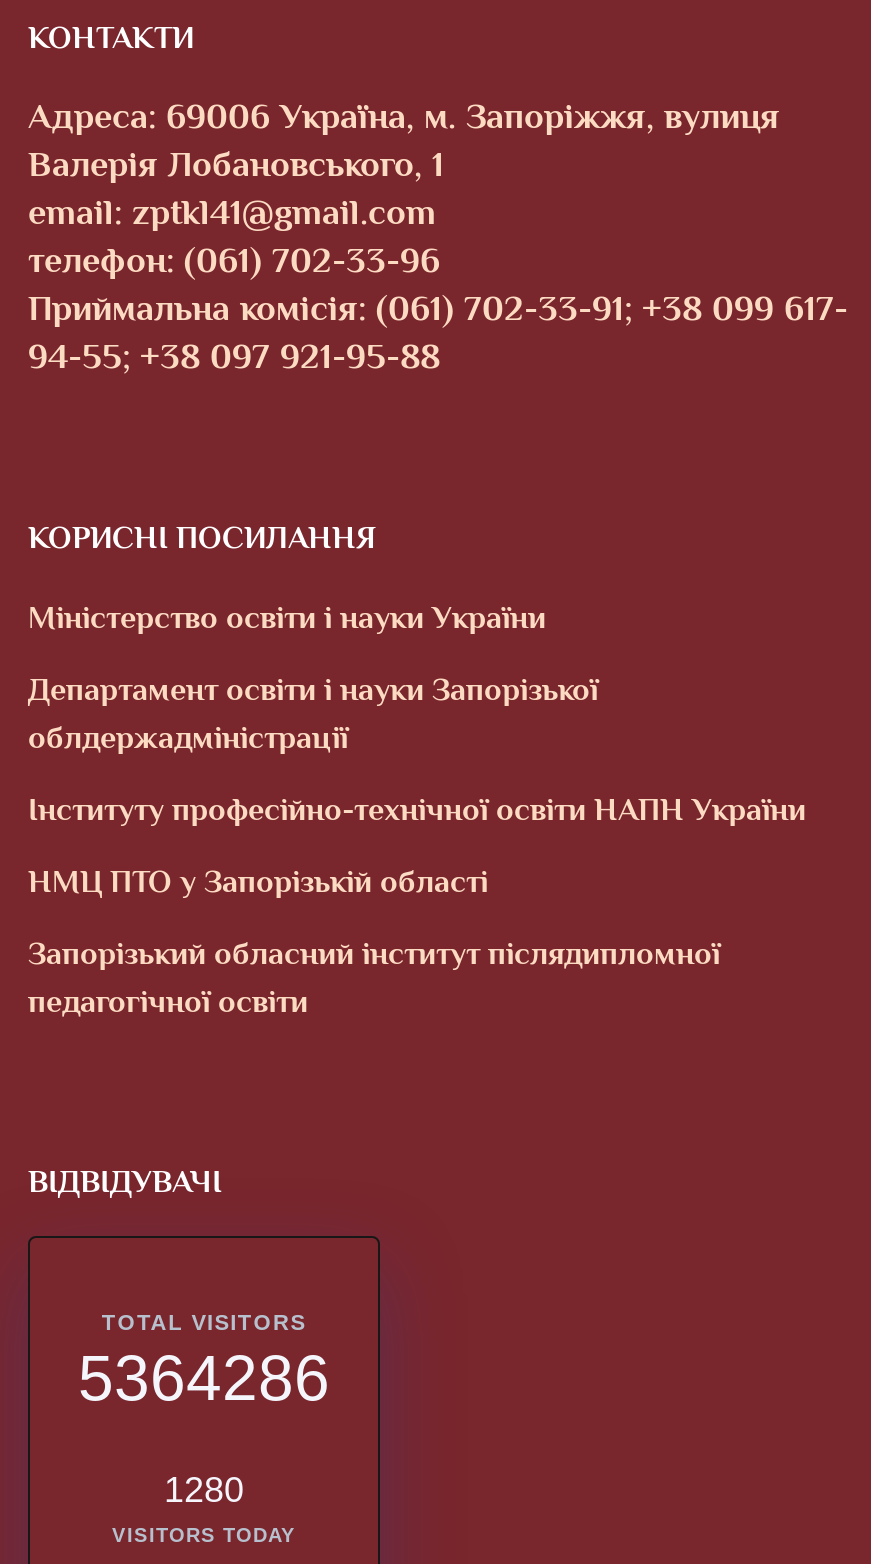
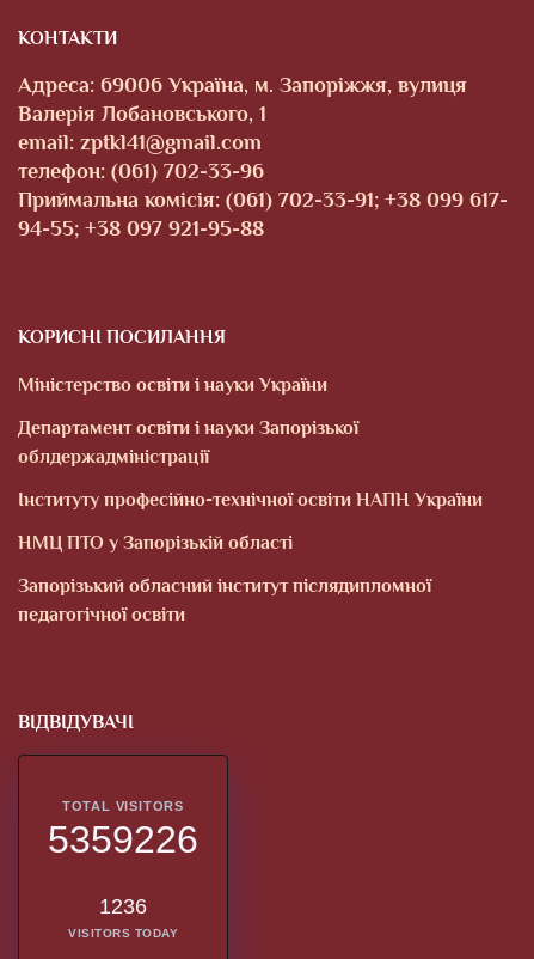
[78,1343,330,1415] 5364286 -> [48,818,198,861] 5359226
[164,1471,244,1511] 1280 -> [99,895,147,918] 1236

